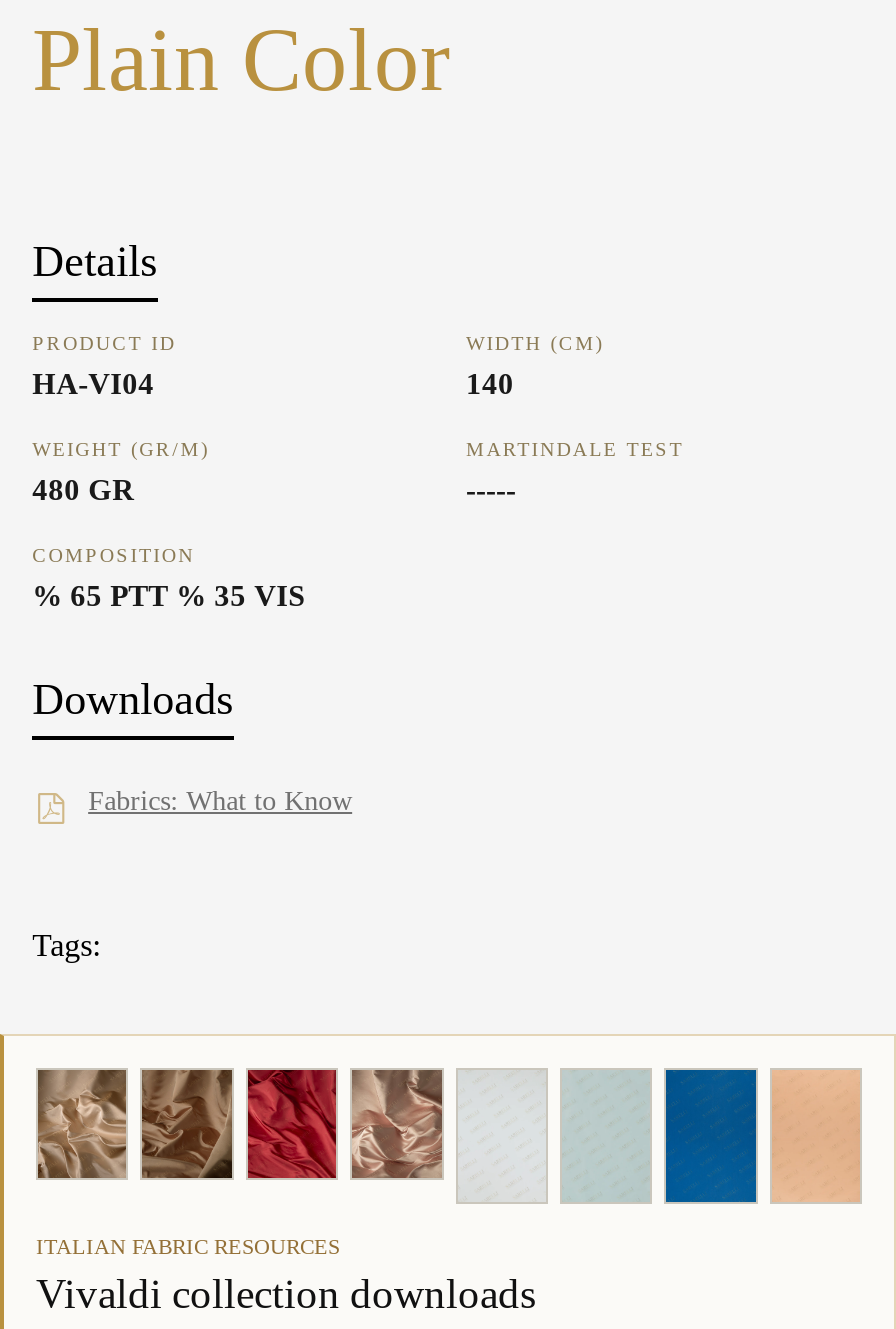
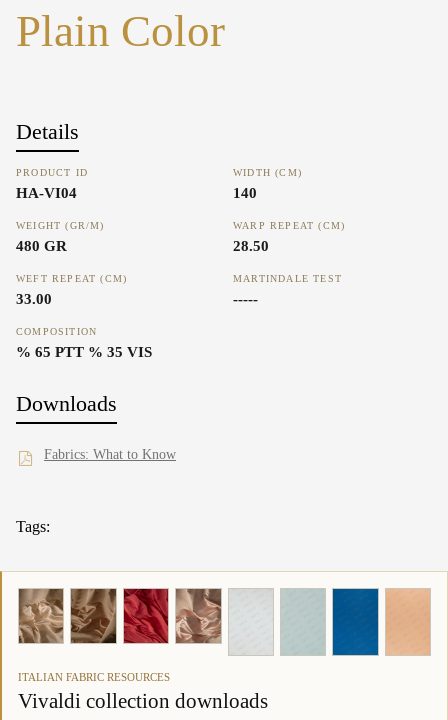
none -> [16,220,345,307] WARP REPEAT (CM) | 28.50 | WEFT REPEAT (CM) | 33.00

